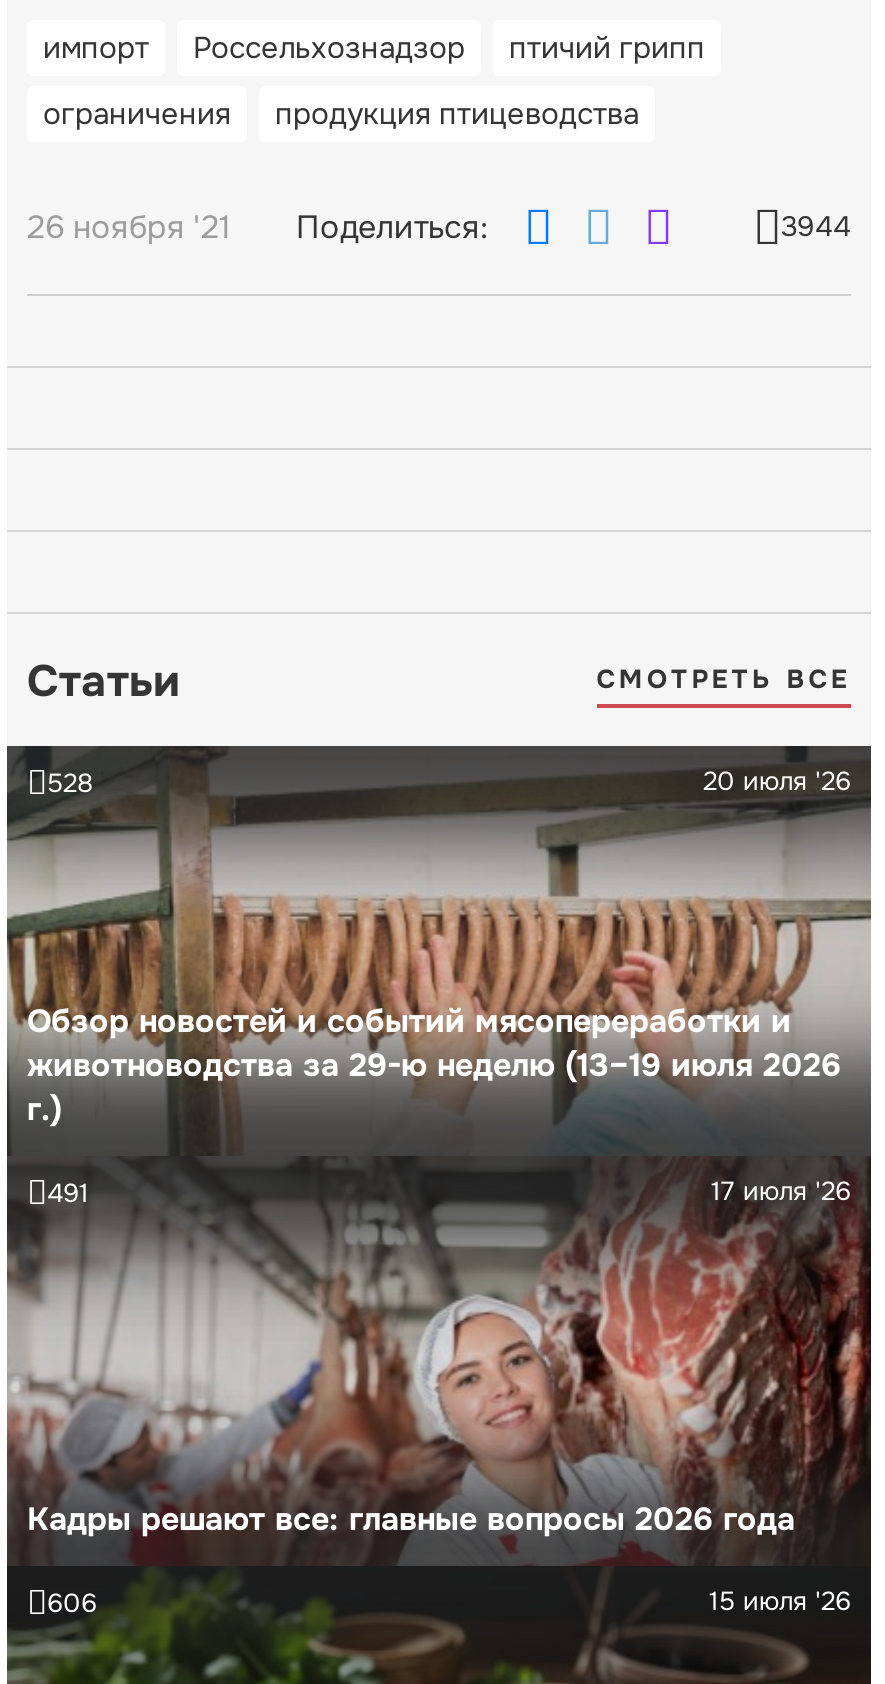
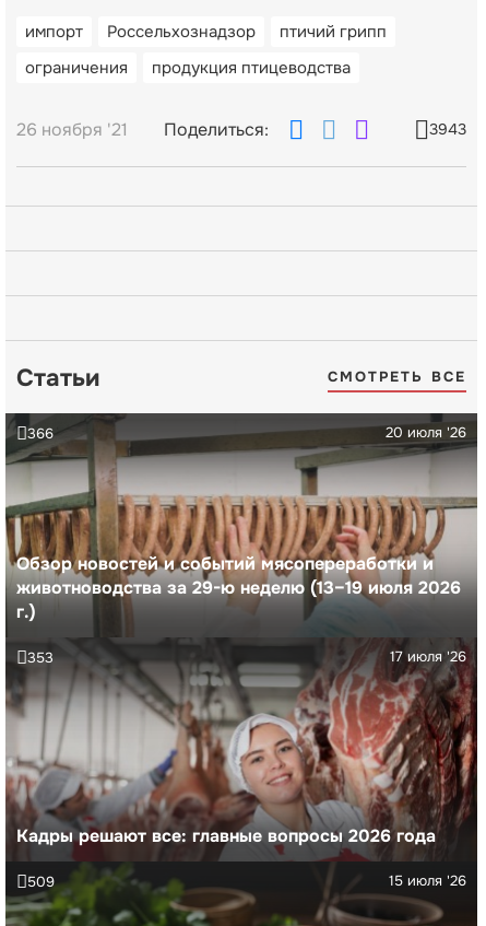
[781,209,851,245] 3944 -> [429,120,466,139] 3943
[47,766,93,800] 528 -> [27,424,54,443] 366
[47,1176,89,1210] 491 -> [27,648,54,667] 353
[47,1586,97,1620] 606 -> [27,872,55,891] 509

